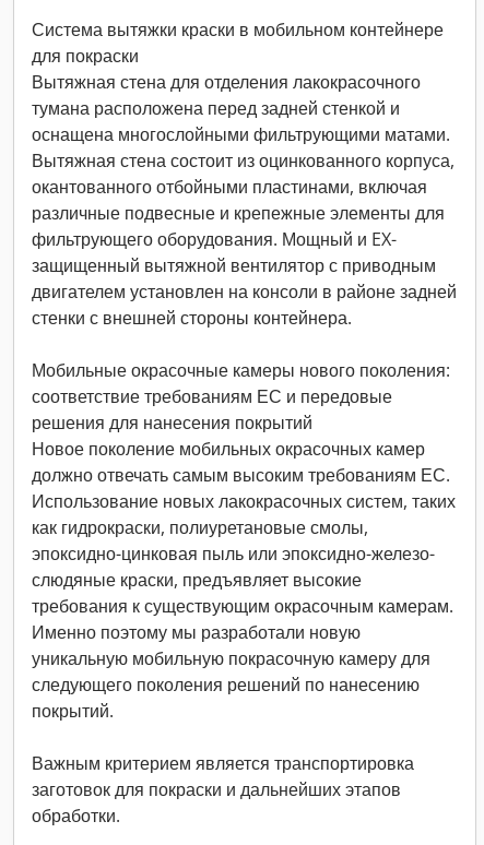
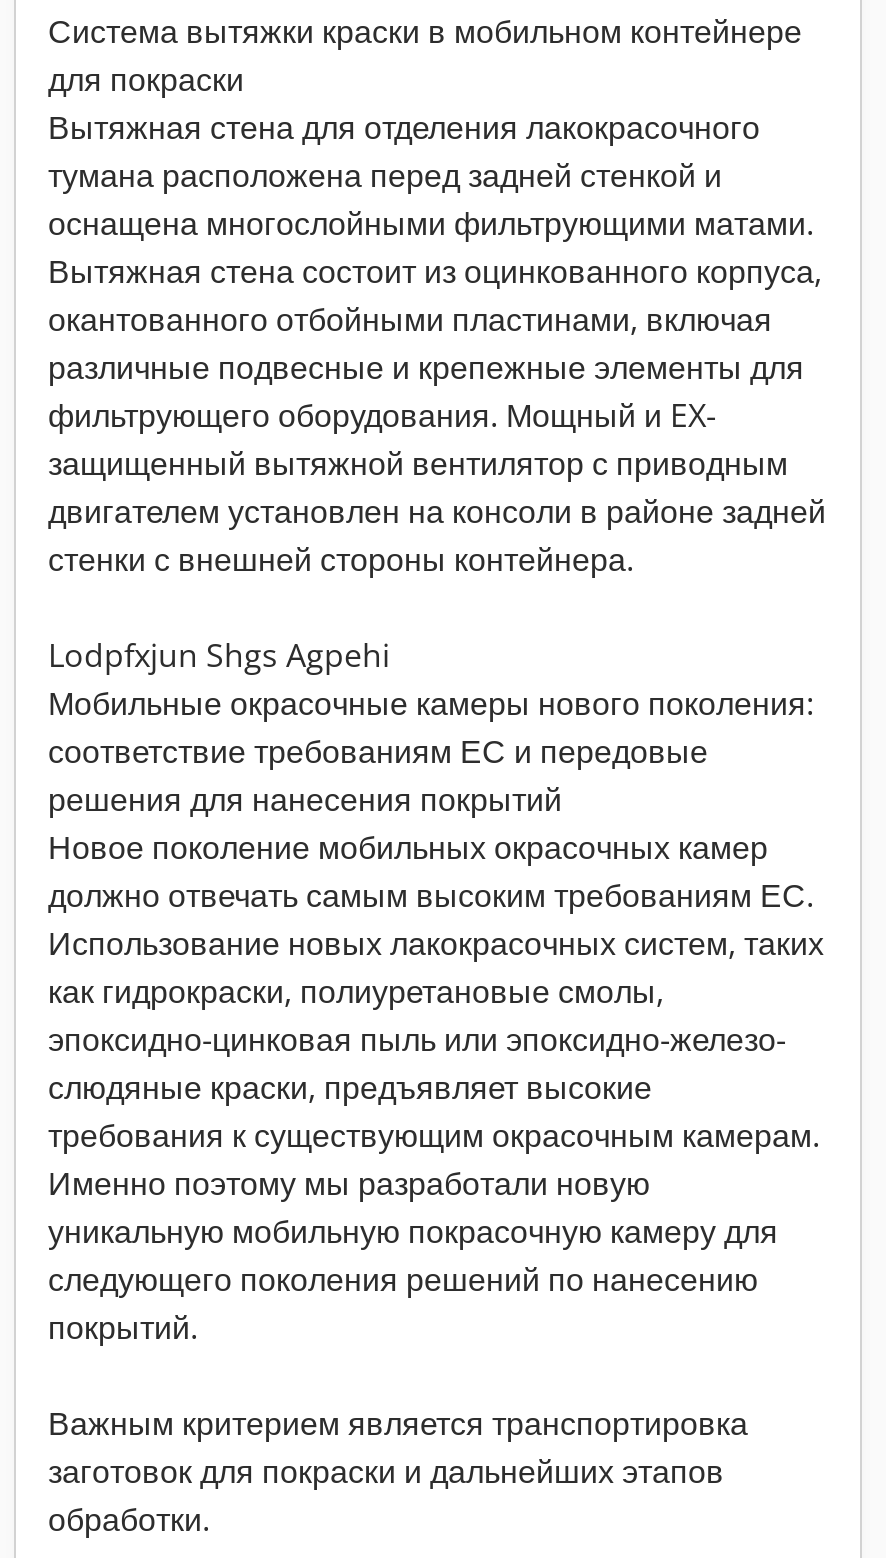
none -> [48,633,390,677] Lodpfxjun Shgs Agpehi

